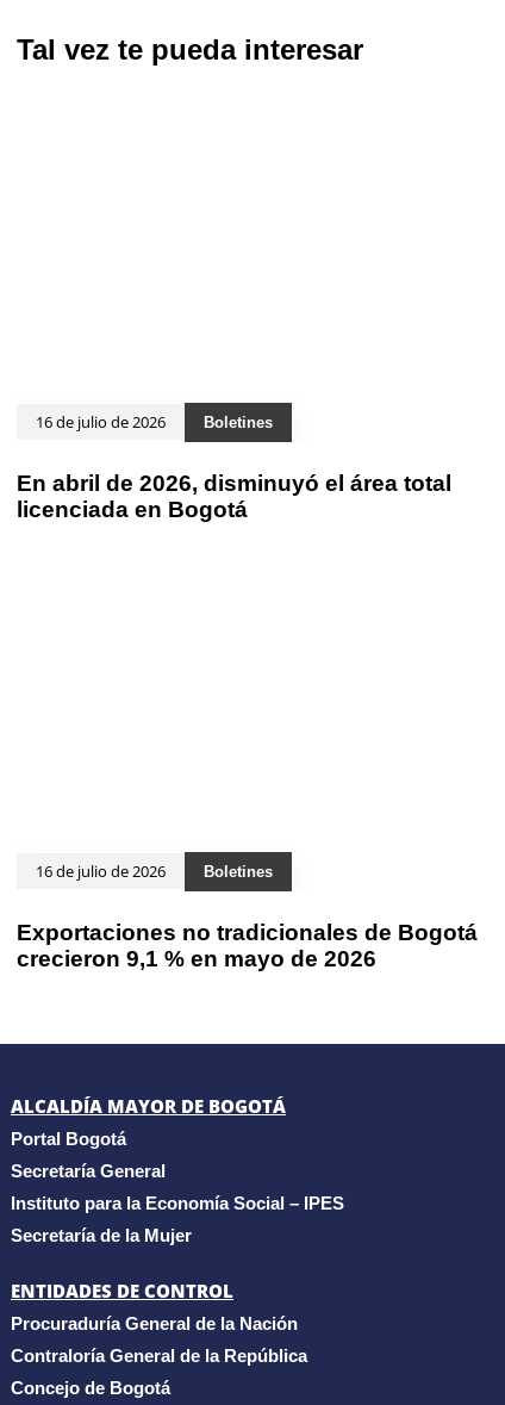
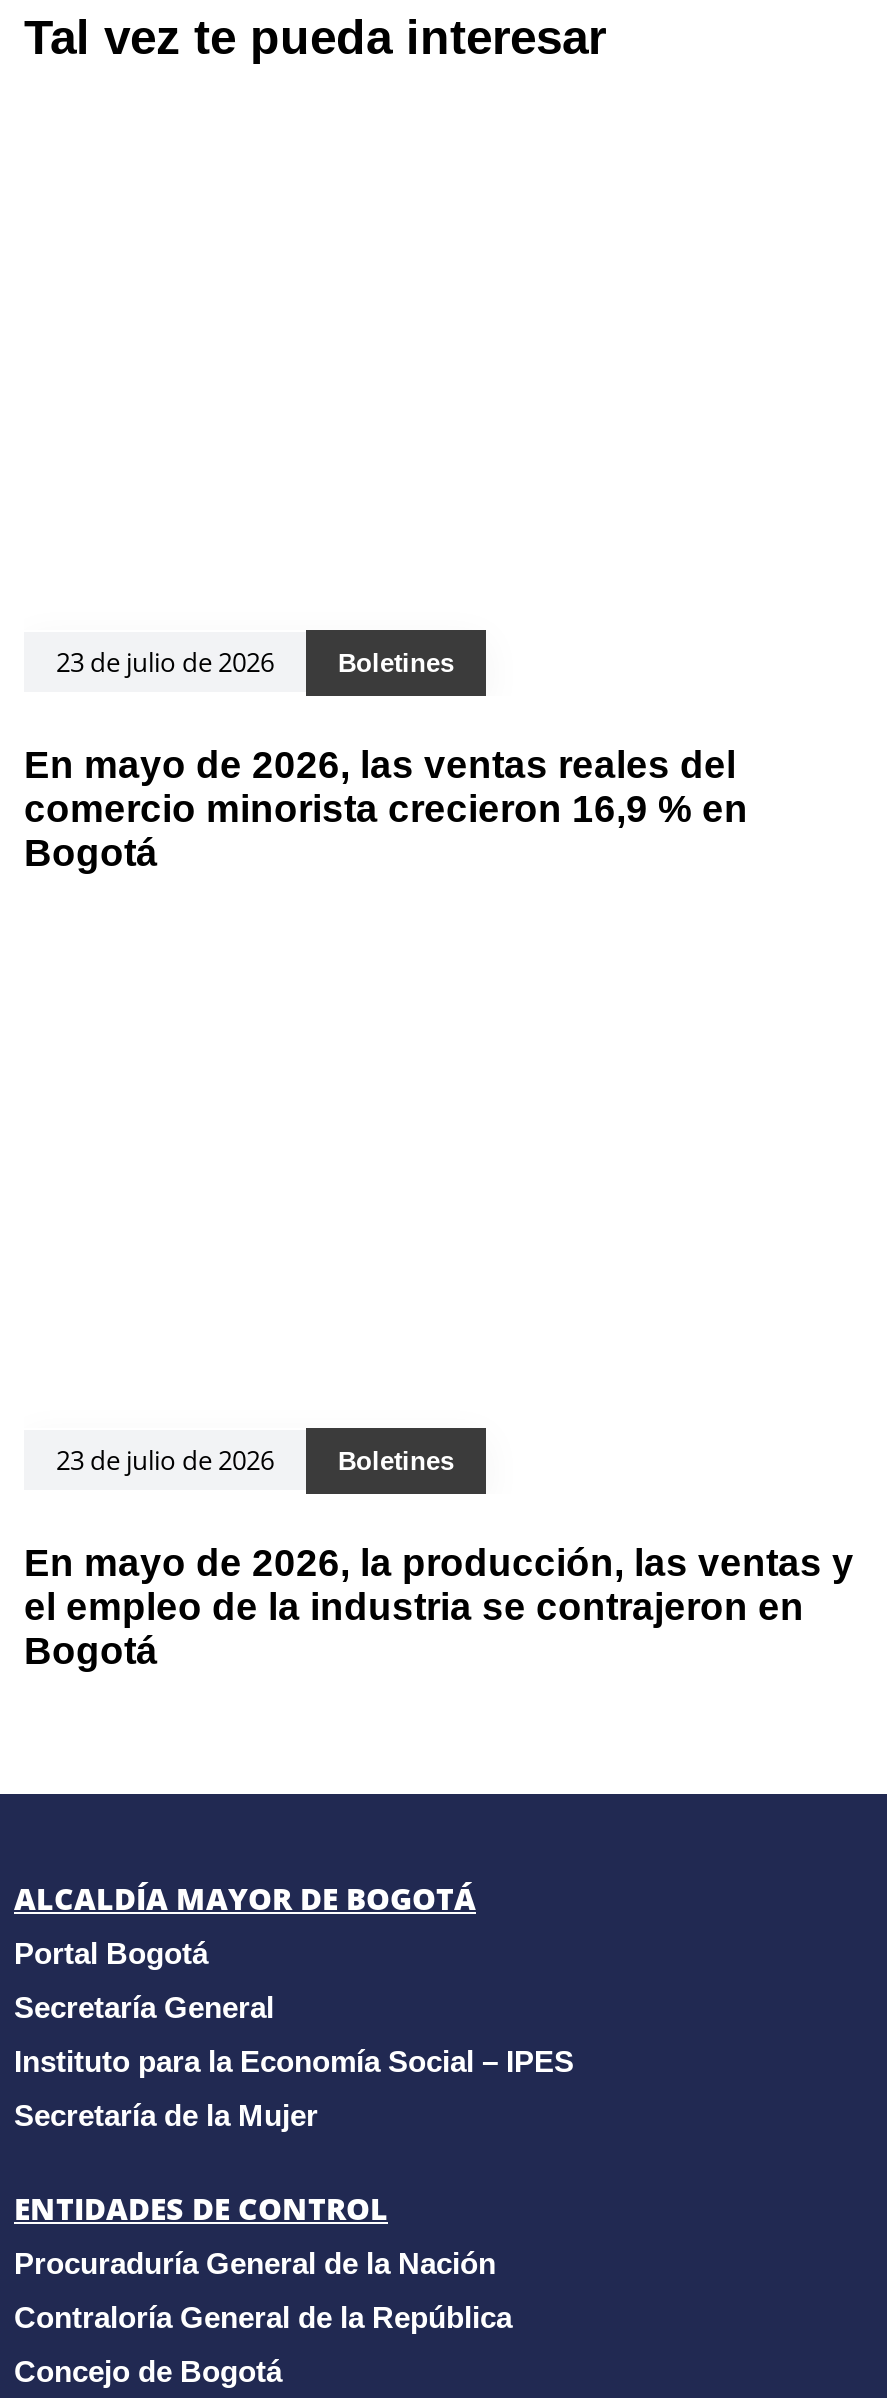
[36,411,166,433] 16 de julio de 2026 -> [56,645,274,681] 23 de julio de 2026
[17,470,451,522] En abril de 2026, disminuyó el área total | licenciada en Bogotá -> [24,744,748,874] En mayo de 2026, las ventas reales del | comercio minorista crecieron 16,9 % en | Bogotá
[36,861,166,882] 16 de julio de 2026 -> [56,1442,274,1478] 23 de julio de 2026
[17,920,478,971] Exportaciones no tradicionales de Bogotá | crecieron 9,1 % en mayo de 2026 -> [24,1541,854,1671] En mayo de 2026, la producción, las ventas y | el empleo de la industria se contrajeron en | Bogotá

